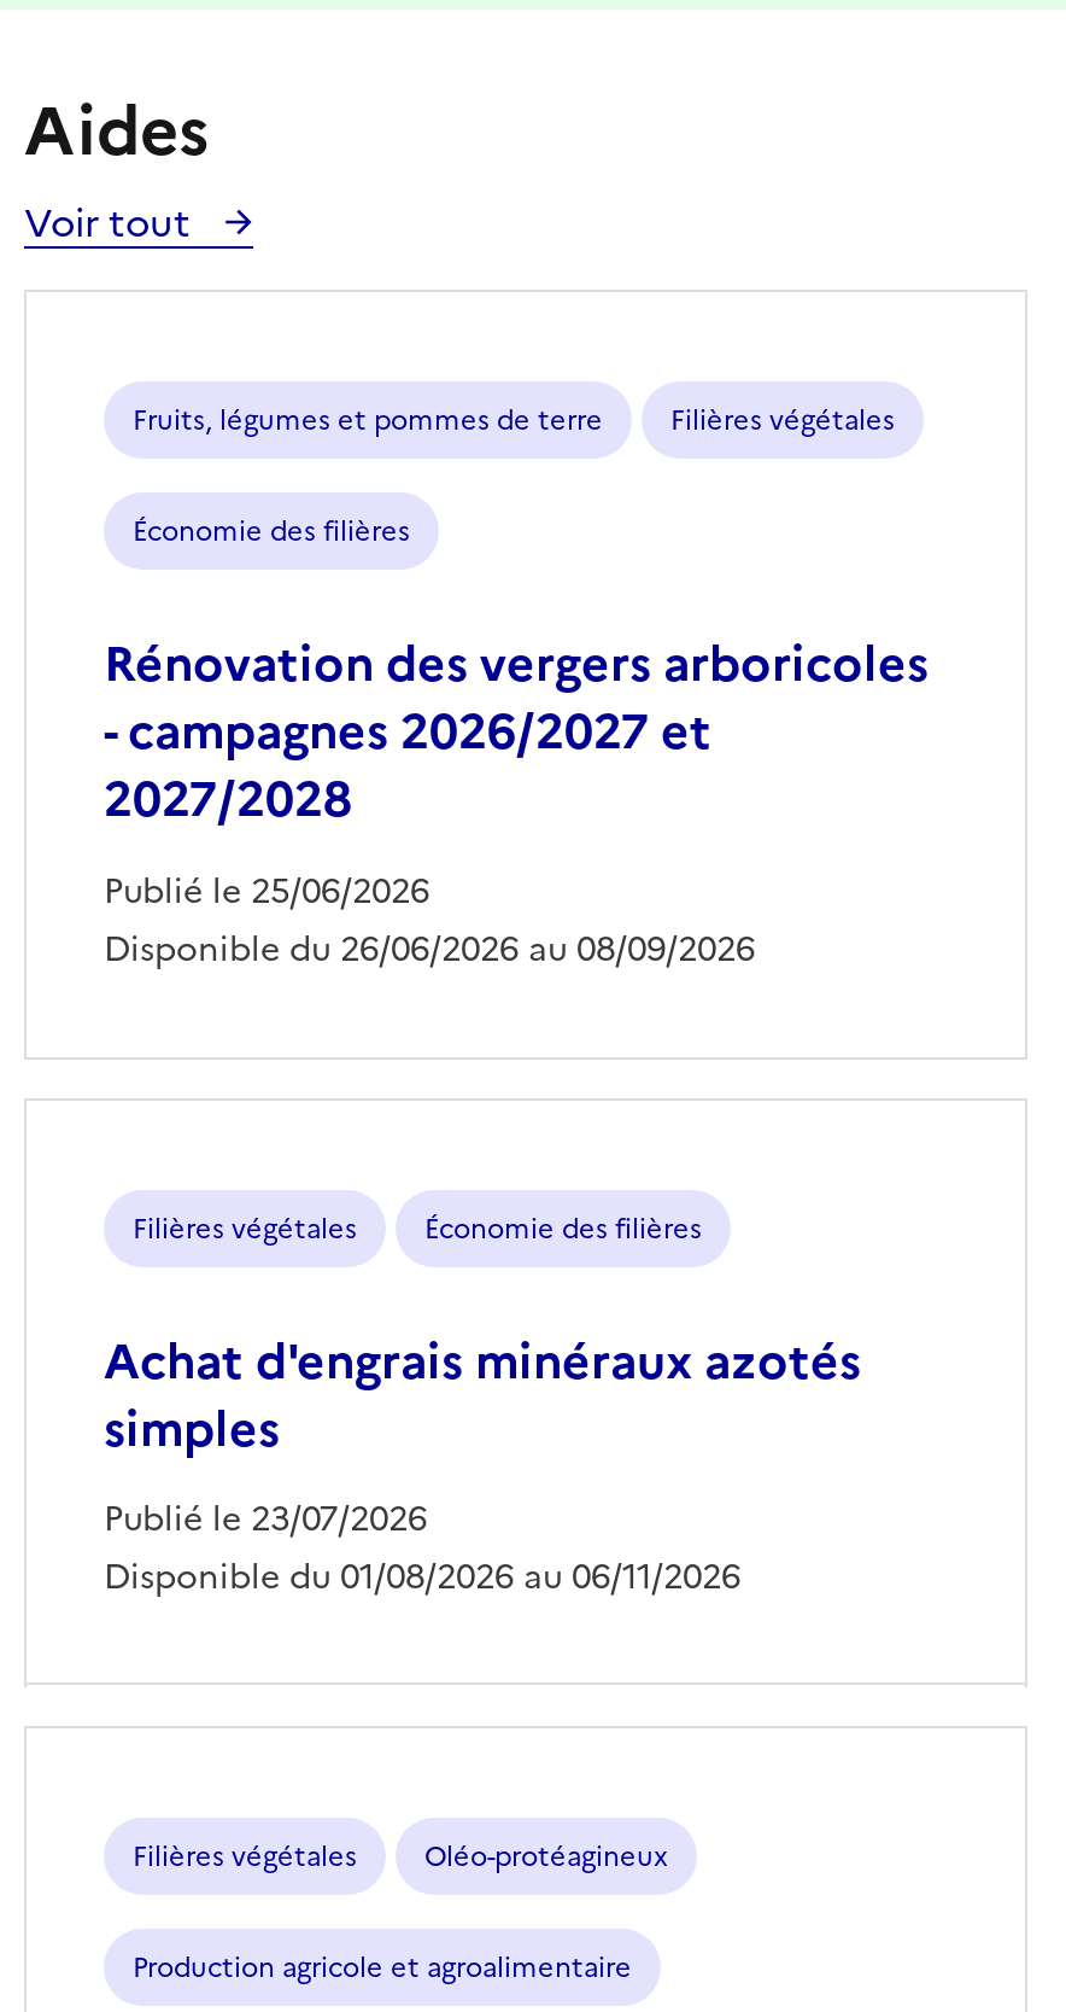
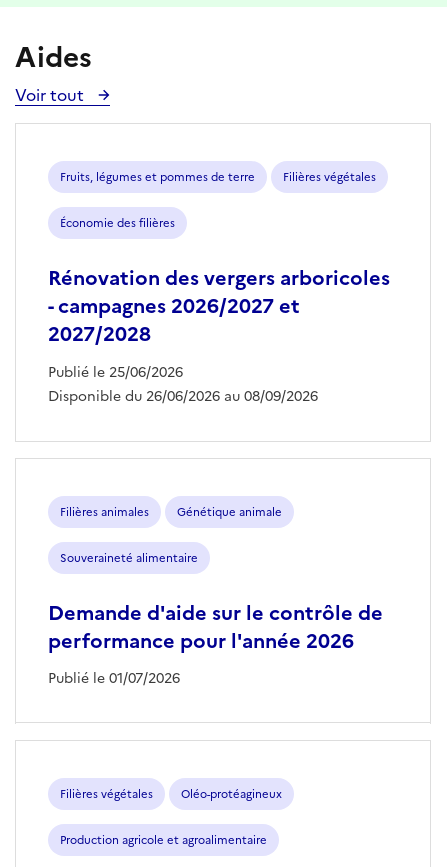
[104,1208,861,1604] Filières végétales | Économie des filières | Achat d'engrais minéraux azotés | simples | Publié le 23/07/2026 | Disponible du 01/08/2026 au 06/11/2026 -> [48,504,383,689] Filières animales | Génétique animale | Souveraineté alimentaire | Demande d'aide sur le contrôle de | performance pour l'année 2026 | Publié le 01/07/2026

